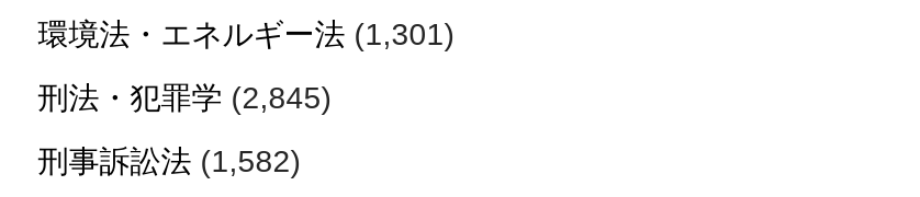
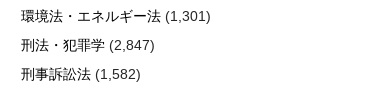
[38,80,332,115] 刑法・犯罪学(2,845) -> [21,37,155,53] 刑法・犯罪学(2,847)

